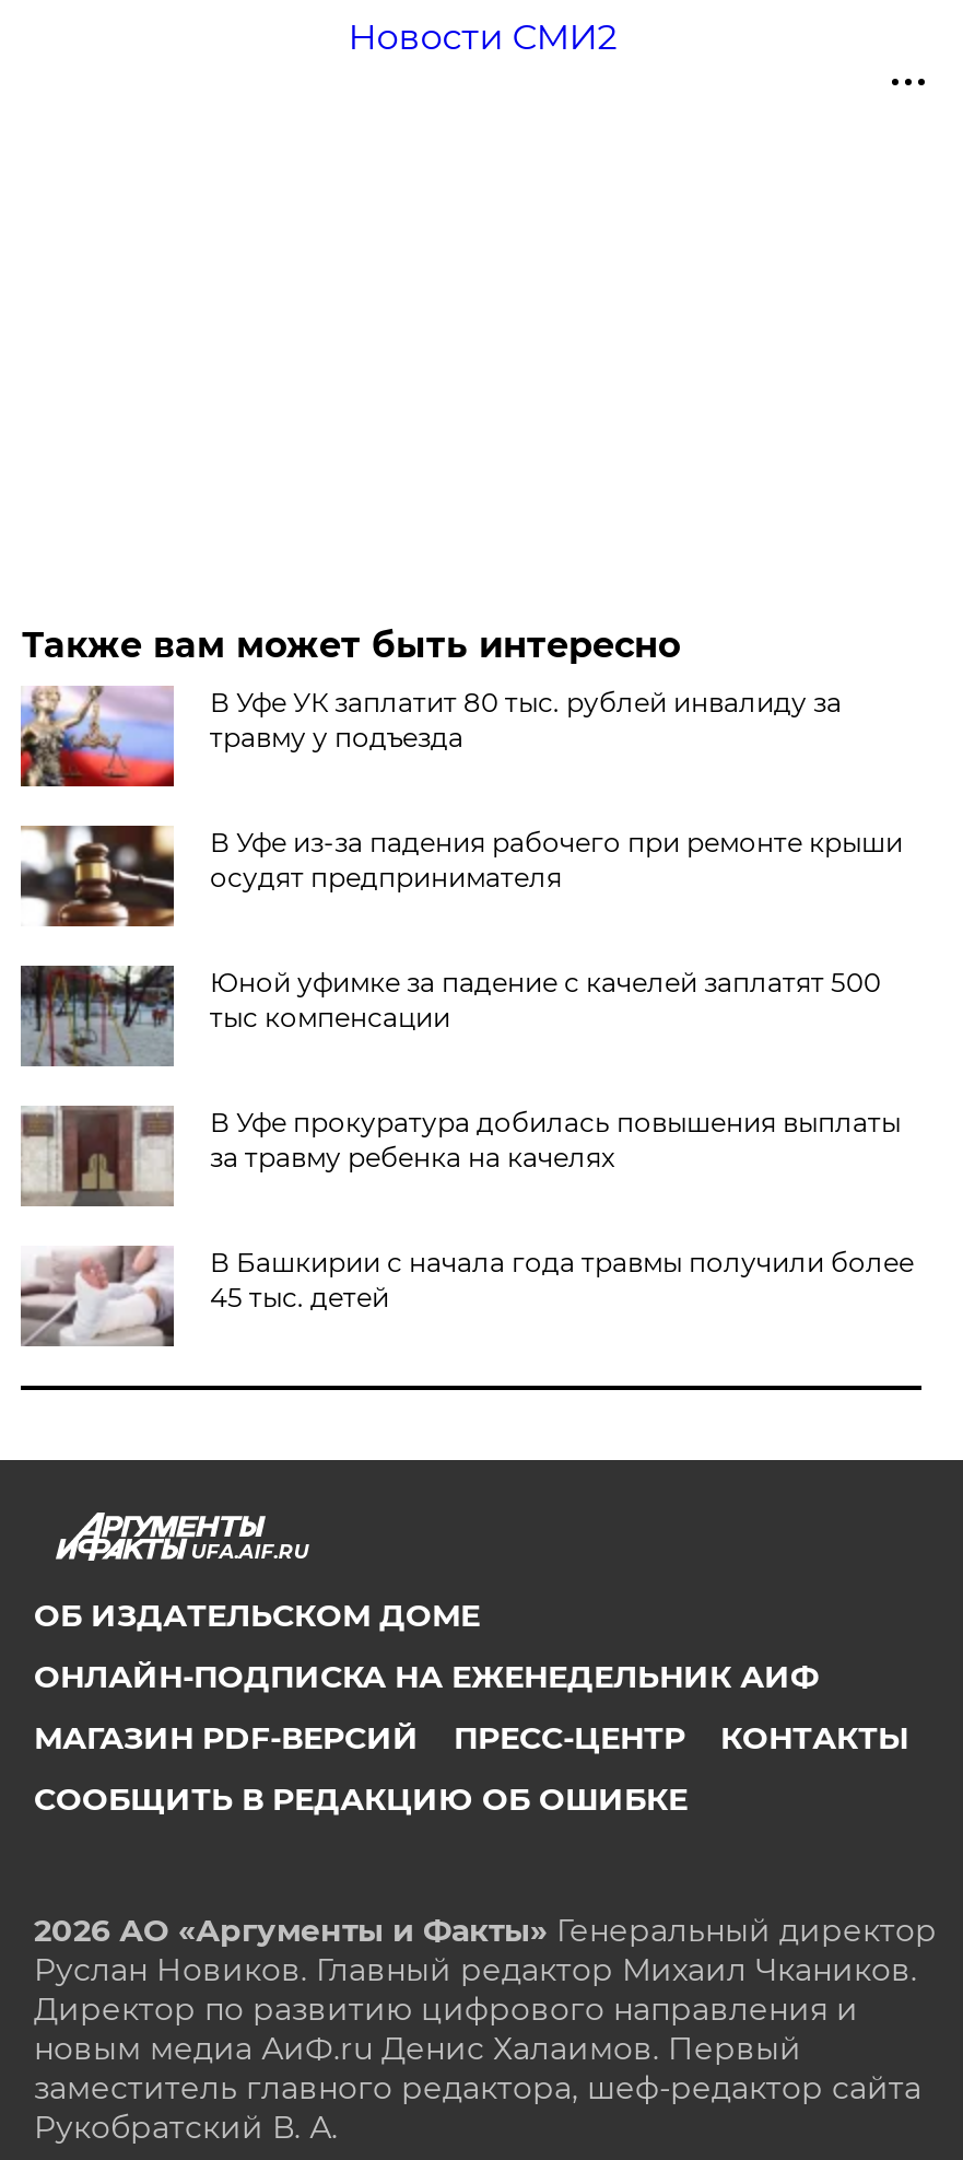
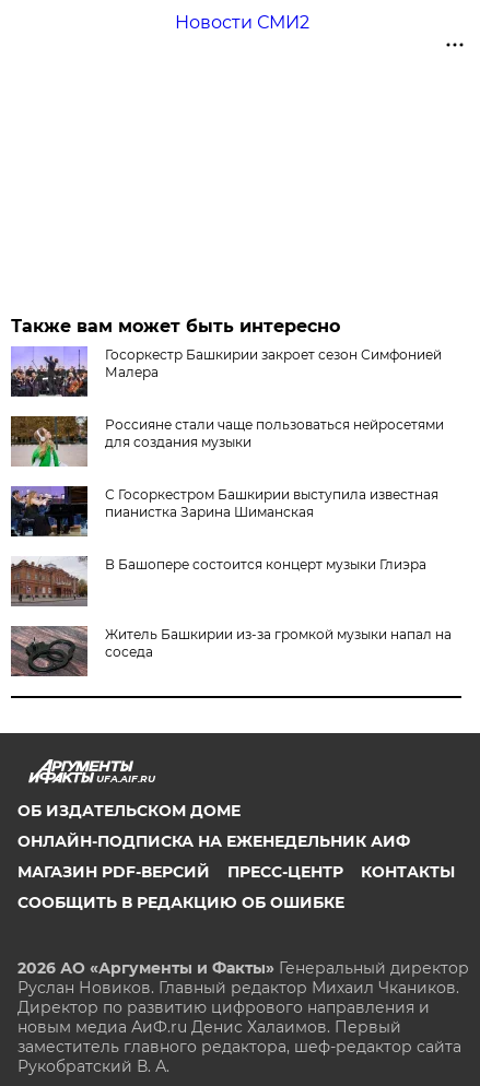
[19,684,841,789] [image] | В Уфе УК заплатит 80 тыс. рублей инвалиду за | травму у подъезда -> [10,346,442,398] [image] | Госоркестр Башкирии закроет сезон Симфонией | Малера
[19,824,903,929] [image] | В Уфе из-за падения рабочего при ремонте крыши | осудят предпринимателя -> [10,415,444,468] [image] | Россияне стали чаще пользоваться нейросетями | для создания музыки
[19,964,881,1066] [image] | Юной уфимке за падение с качелей заплатят 500 | тыс компенсации -> [10,485,439,538] [image] | С Госоркестром Башкирии выступила известная | пианистка Зарина Шиманская
[21,1104,900,1206] [image] | В Уфе прокуратура добилась повышения выплаты | за травму ребенка на качелях -> [11,556,427,606] [image] | В Башопере состоится концерт музыки Глиэра
[21,1246,914,1346] [image] | В Башкирии с начала года травмы получили более | 45 тыс. детей -> [10,625,452,676] [image] | Житель Башкирии из-за громкой музыки напал на | соседа

